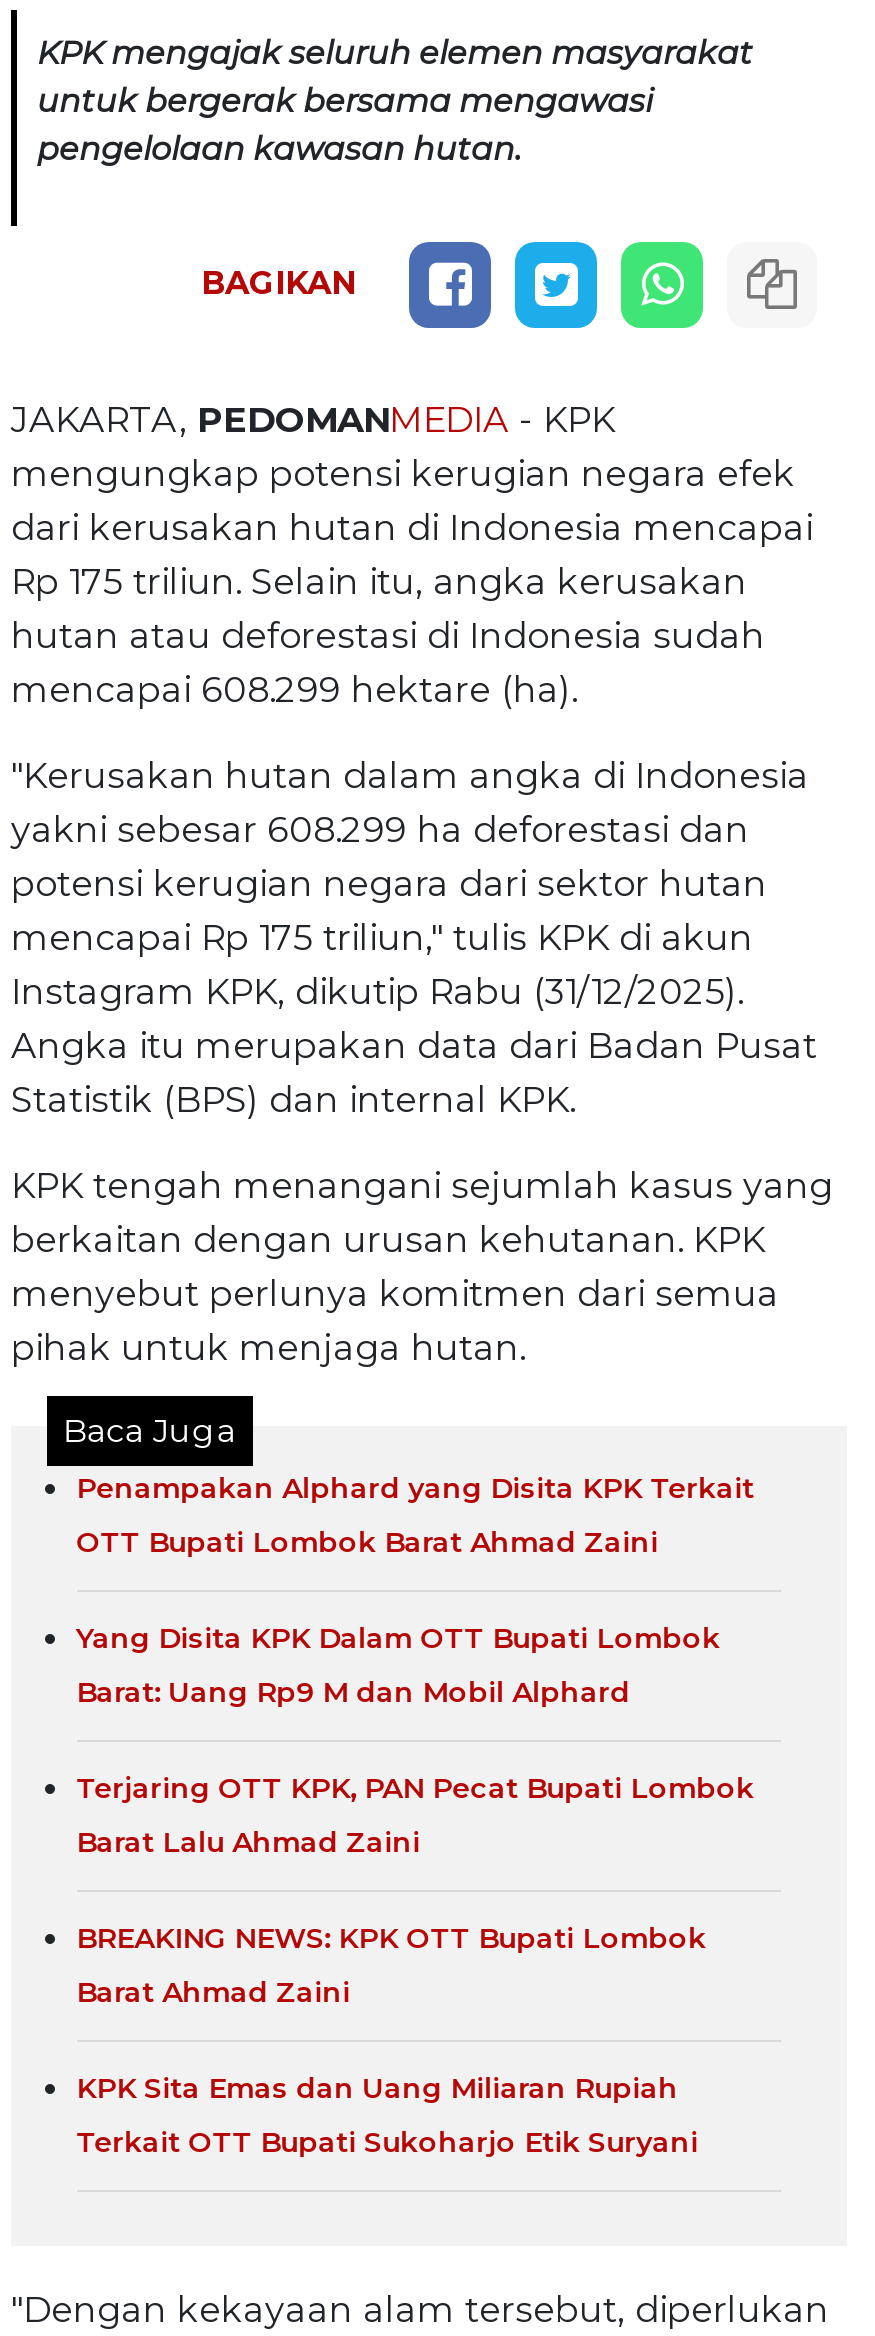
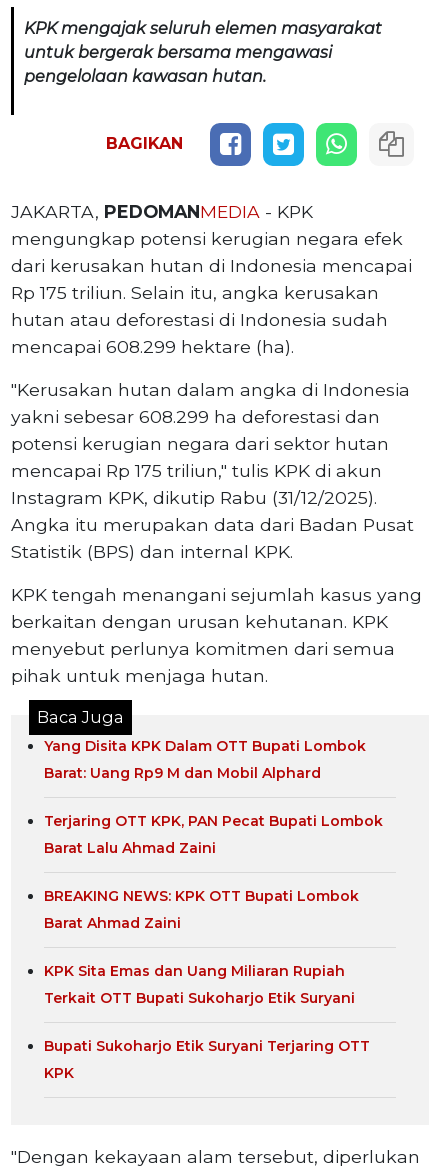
[76,1470,754,1560] Penampakan Alphard yang Disita KPK Terkait | OTT Bupati Lombok Barat Ahmad Zaini -> none
moved [76,1620,754,2160] -> [44,737,383,1007]: Yang Disita KPK Dalam OTT Bupati Lombok | Barat: Uang Rp9 M dan Mobil Alphard | Terjaring OTT KPK, PAN Pecat Bupati Lombok | Barat Lalu Ahmad Zaini | BREAKING NEWS: KPK OTT Bupati Lombok | Barat Ahmad Zaini | KPK Sita Emas dan Uang Miliaran Rupiah | Terkait OTT Bupati Sukoharjo Etik Suryani
none -> [44,1037,370,1082] Bupati Sukoharjo Etik Suryani Terjaring OTT | KPK

